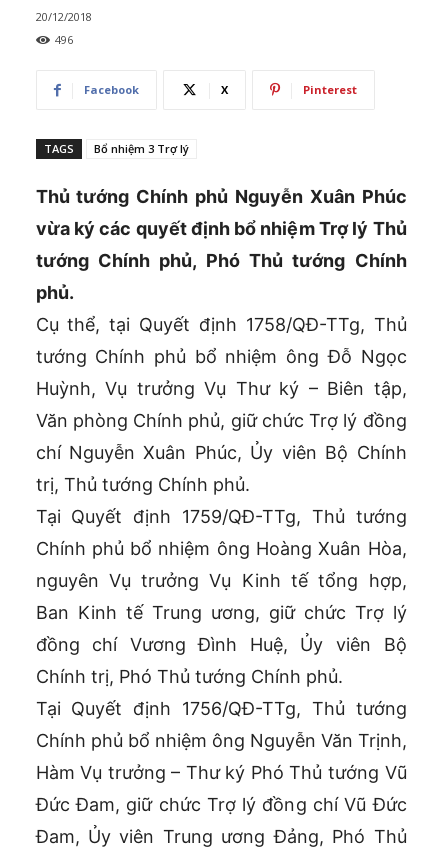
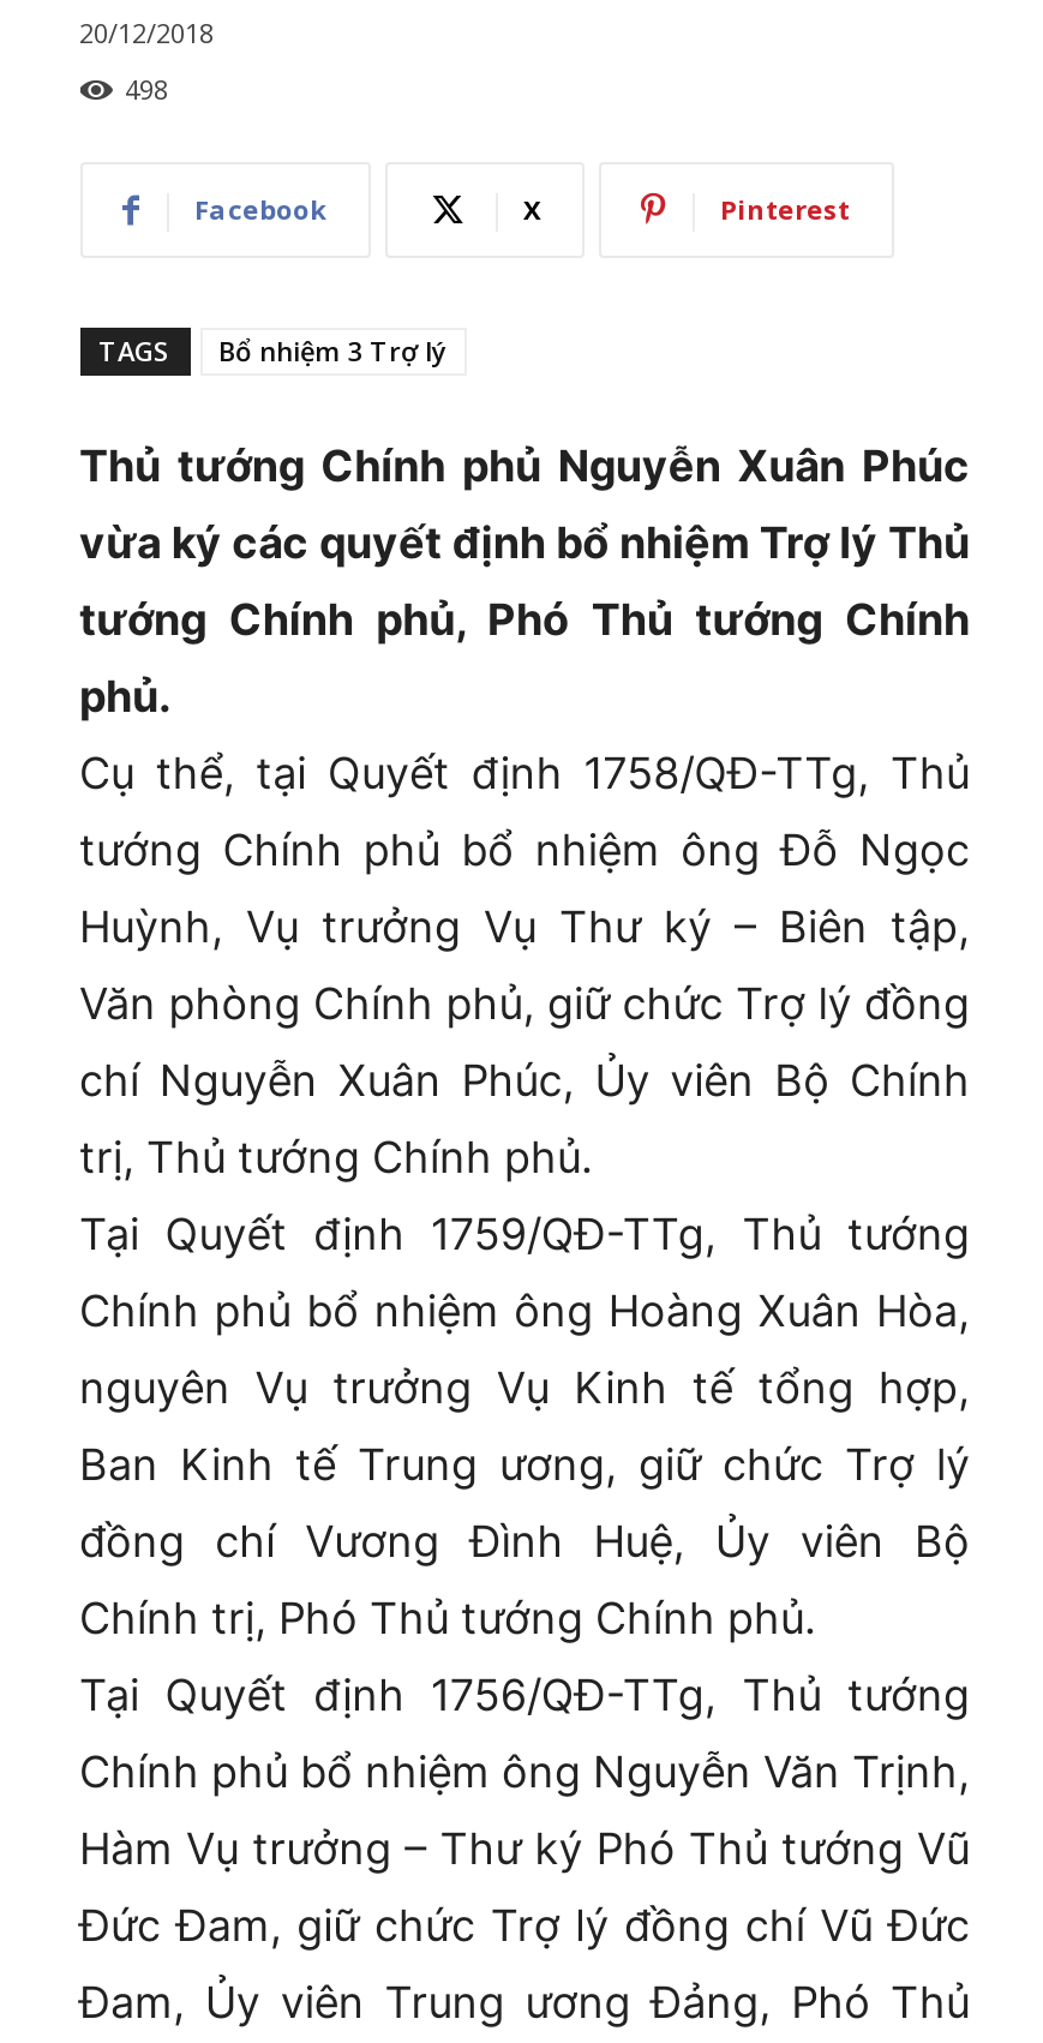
[54,32,72,47] 496 -> [125,71,168,107] 498

